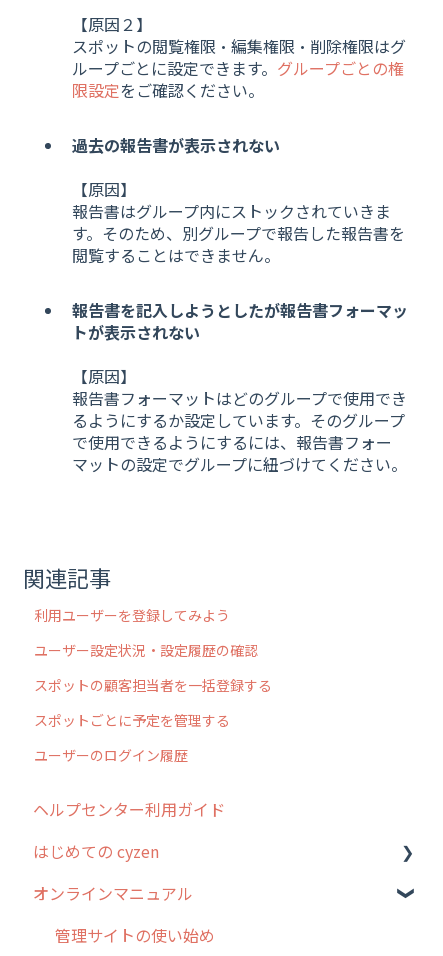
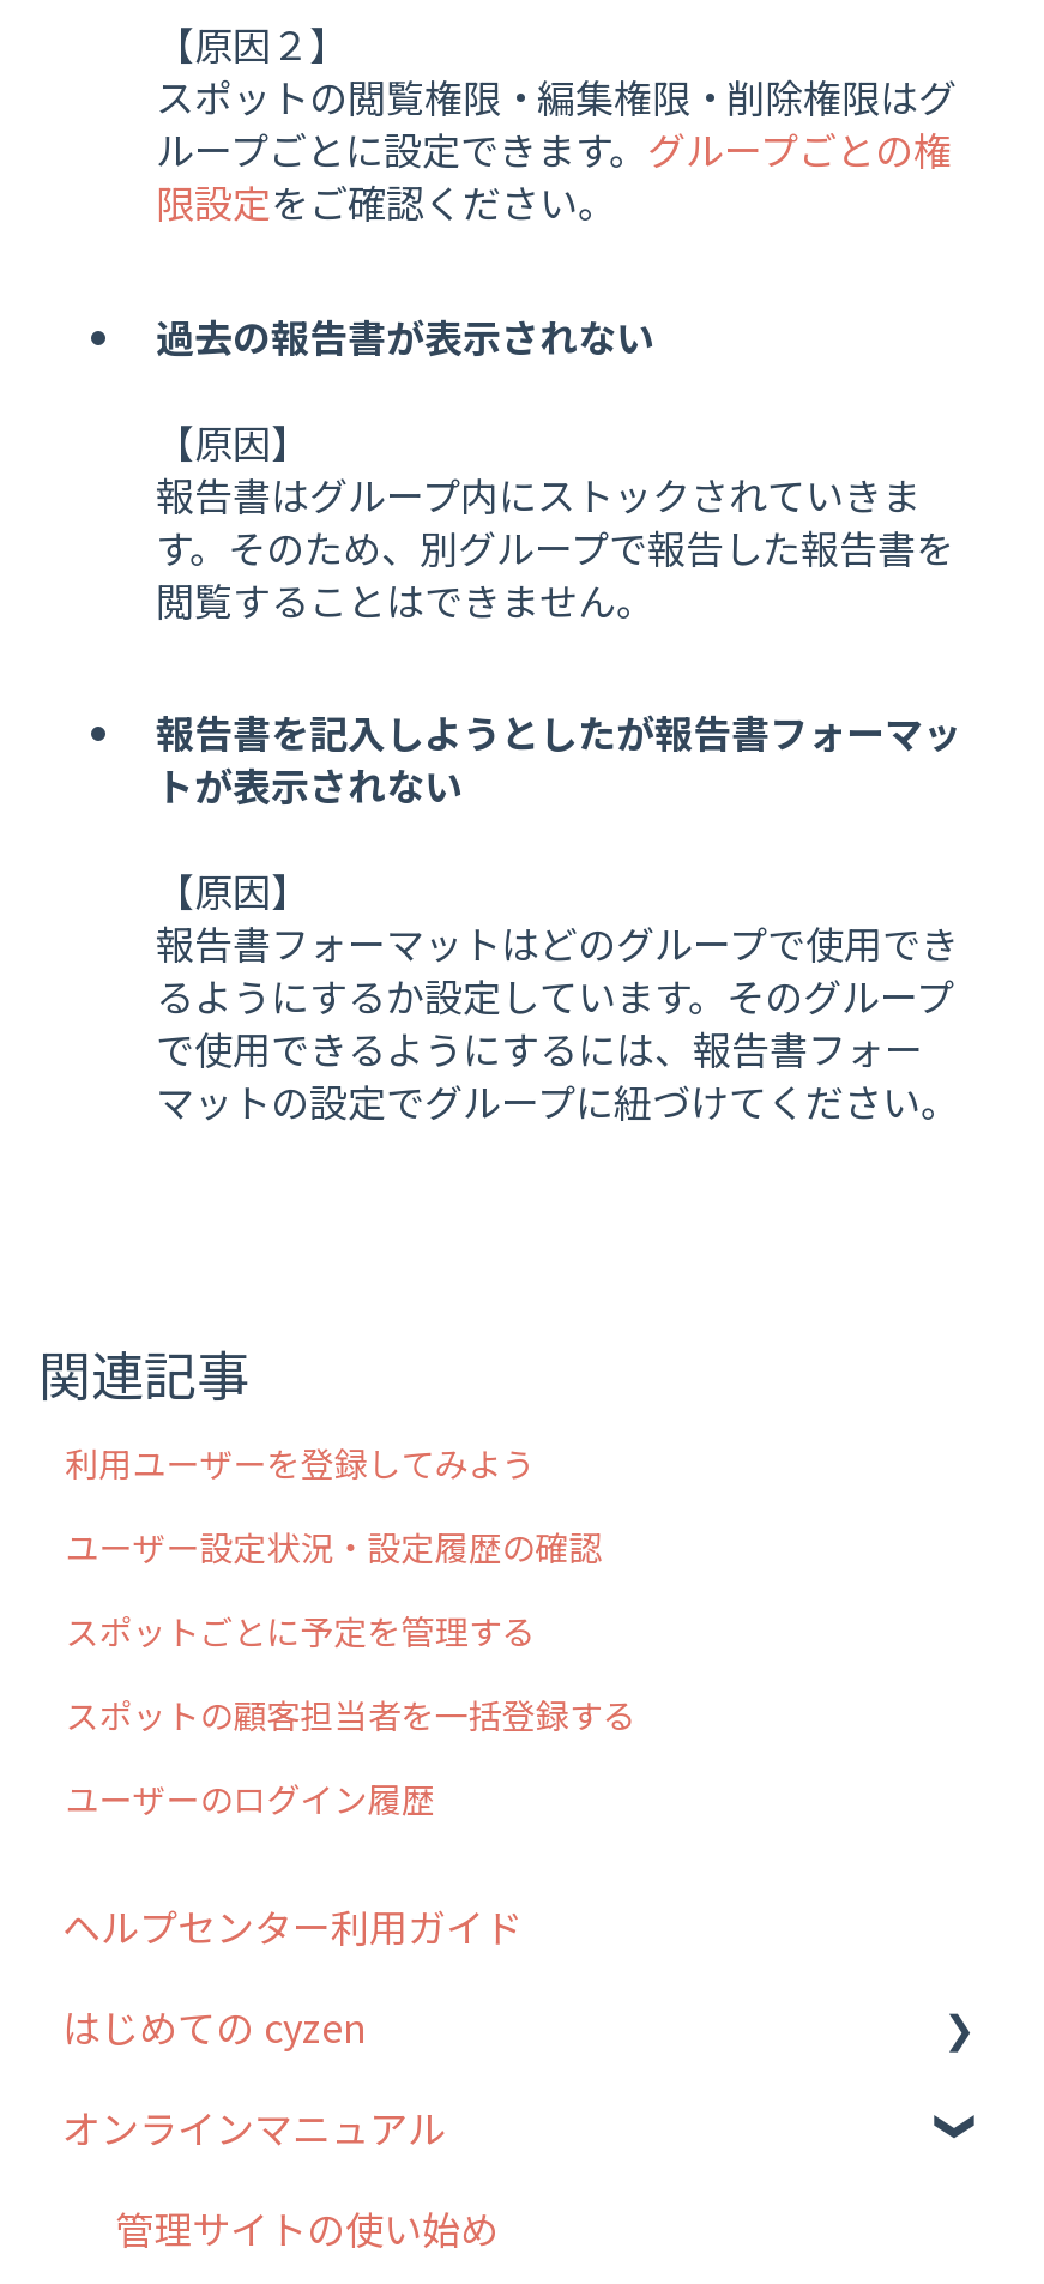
moved [34,675,272,695] -> [65,1690,636,1738]: スポットの顧客担当者を一括登録する
moved [34,710,230,730] -> [65,1606,535,1654]: スポットごとに予定を管理する

